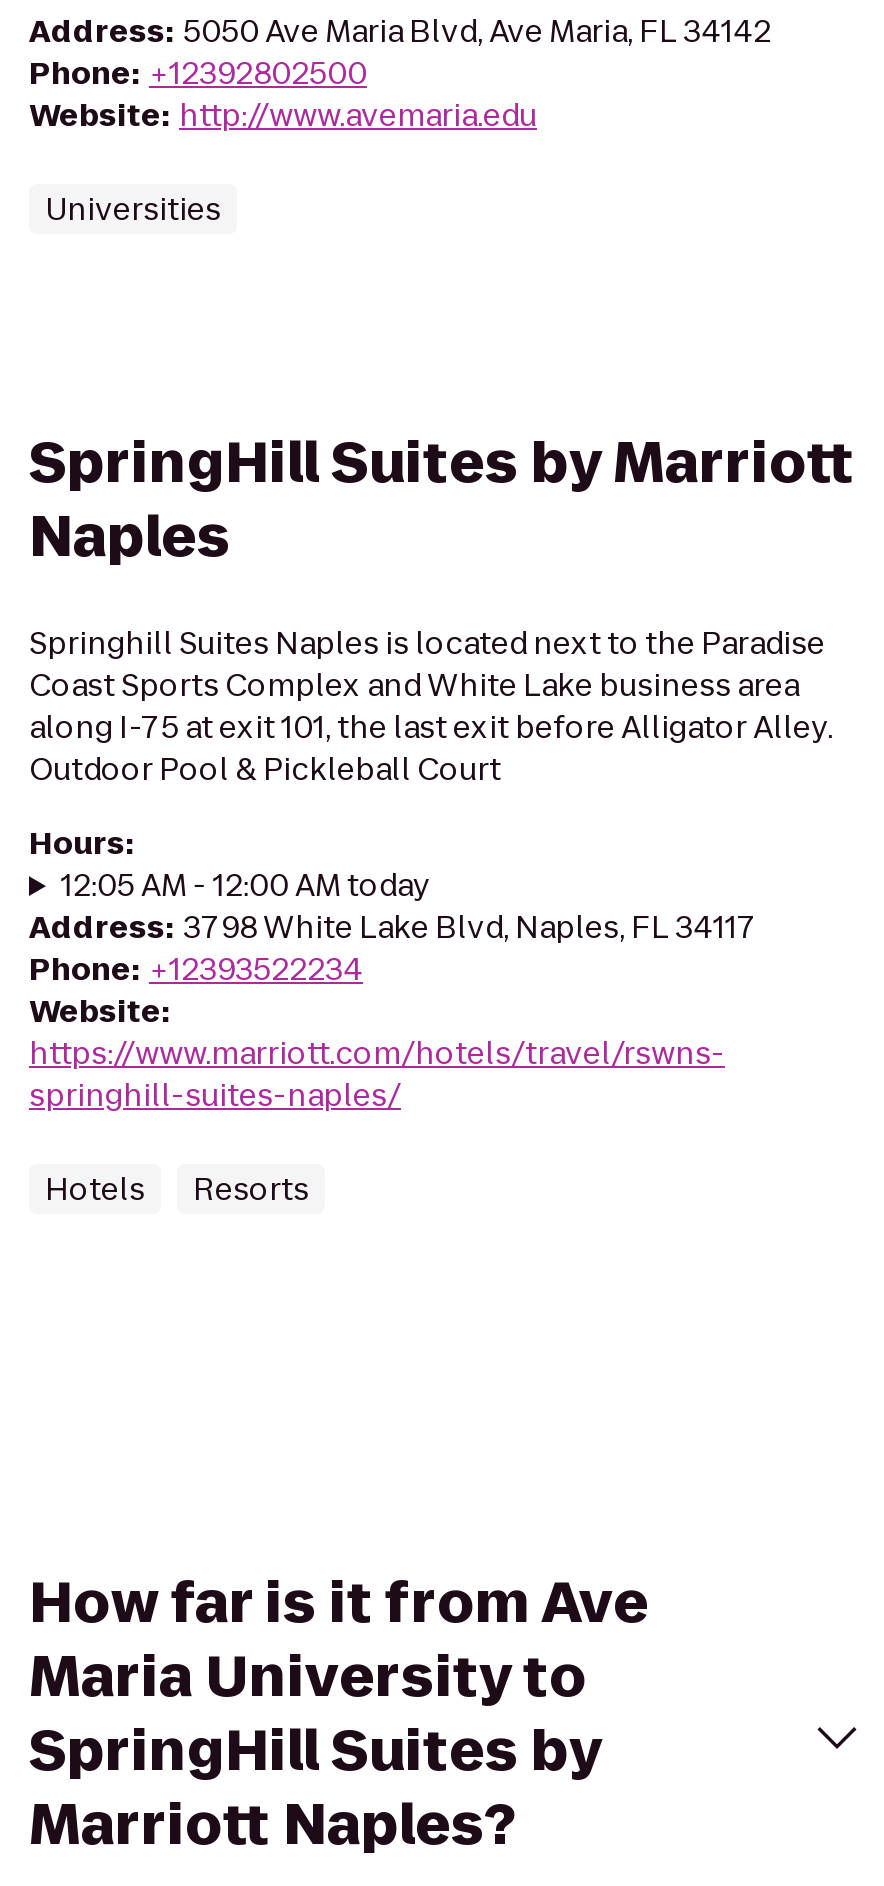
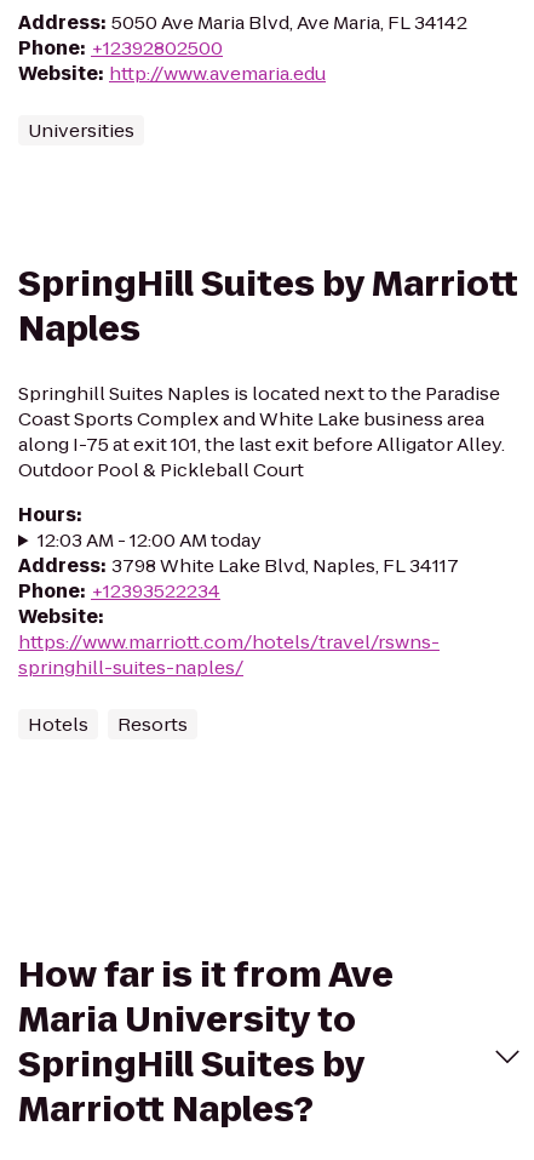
[61,864,431,906] 12:05 AM - 12:00 AM today -> [37,527,261,553] 12:03 AM - 12:00 AM today

